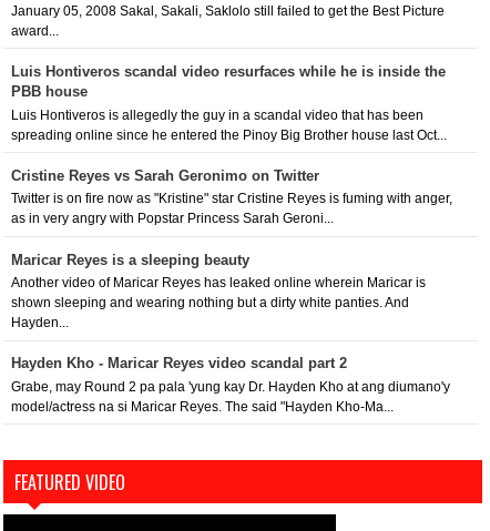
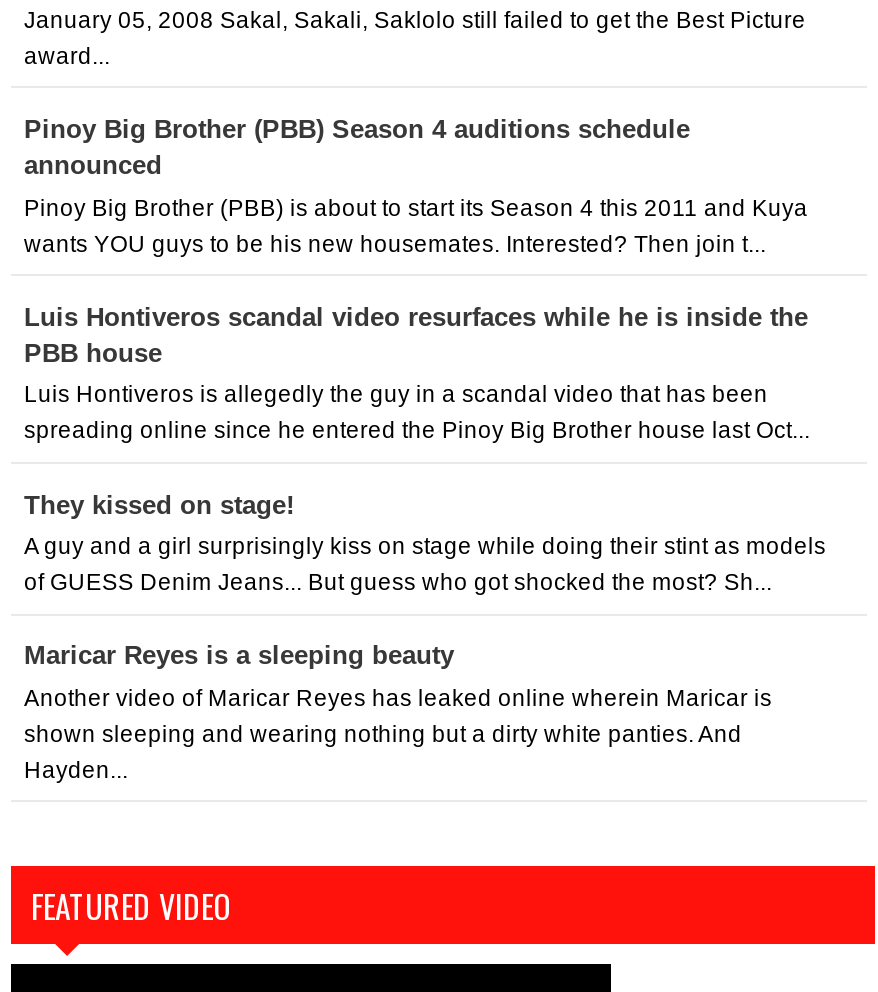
none -> [24,114,808,255] Pinoy Big Brother (PBB) Season 4 auditions schedule | announced | Pinoy Big Brother (PBB) is about to start its Season 4 this 2011 and Kuya | wants YOU guys to be his new housemates. Interested? Then join t...
moved [11,63,446,141] -> [24,302,810,443]: Luis Hontiveros scandal video resurfaces while he is inside the | PBB house | Luis Hontiveros is allegedly the guy in a scandal video that has been | spreading online since he entered the Pinoy Big Brother house last Oct...
[11,167,319,184] Cristine Reyes vs Sarah Geronimo on Twitter -> [24,489,294,519] They kissed on stage!
[11,192,452,205] Twitter is on fire now as "Kristine" star Cristine Reyes is fuming with anger, -> [24,534,826,558] A guy and a girl surprisingly kiss on stage while doing their stint as models
[11,212,333,225] as in very angry with Popstar Princess Sarah Geroni... -> [24,570,772,594] of GUESS Denim Jeans... But guess who got shocked the most? Sh...
moved [11,251,425,329] -> [24,641,772,782]: Maricar Reyes is a sleeping beauty | Another video of Maricar Reyes has leaked online wherein Maricar is | shown sleeping and wearing nothing but a dirty white panties. And | Hayden...
[11,355,450,413] Hayden Kho - Maricar Reyes video scandal part 2 | Grabe, may Round 2 pa pala 'yung kay Dr. Hayden Kho at ang diumano'y | model/actress na si Maricar Reyes. The said "Hayden Kho-Ma... -> none

